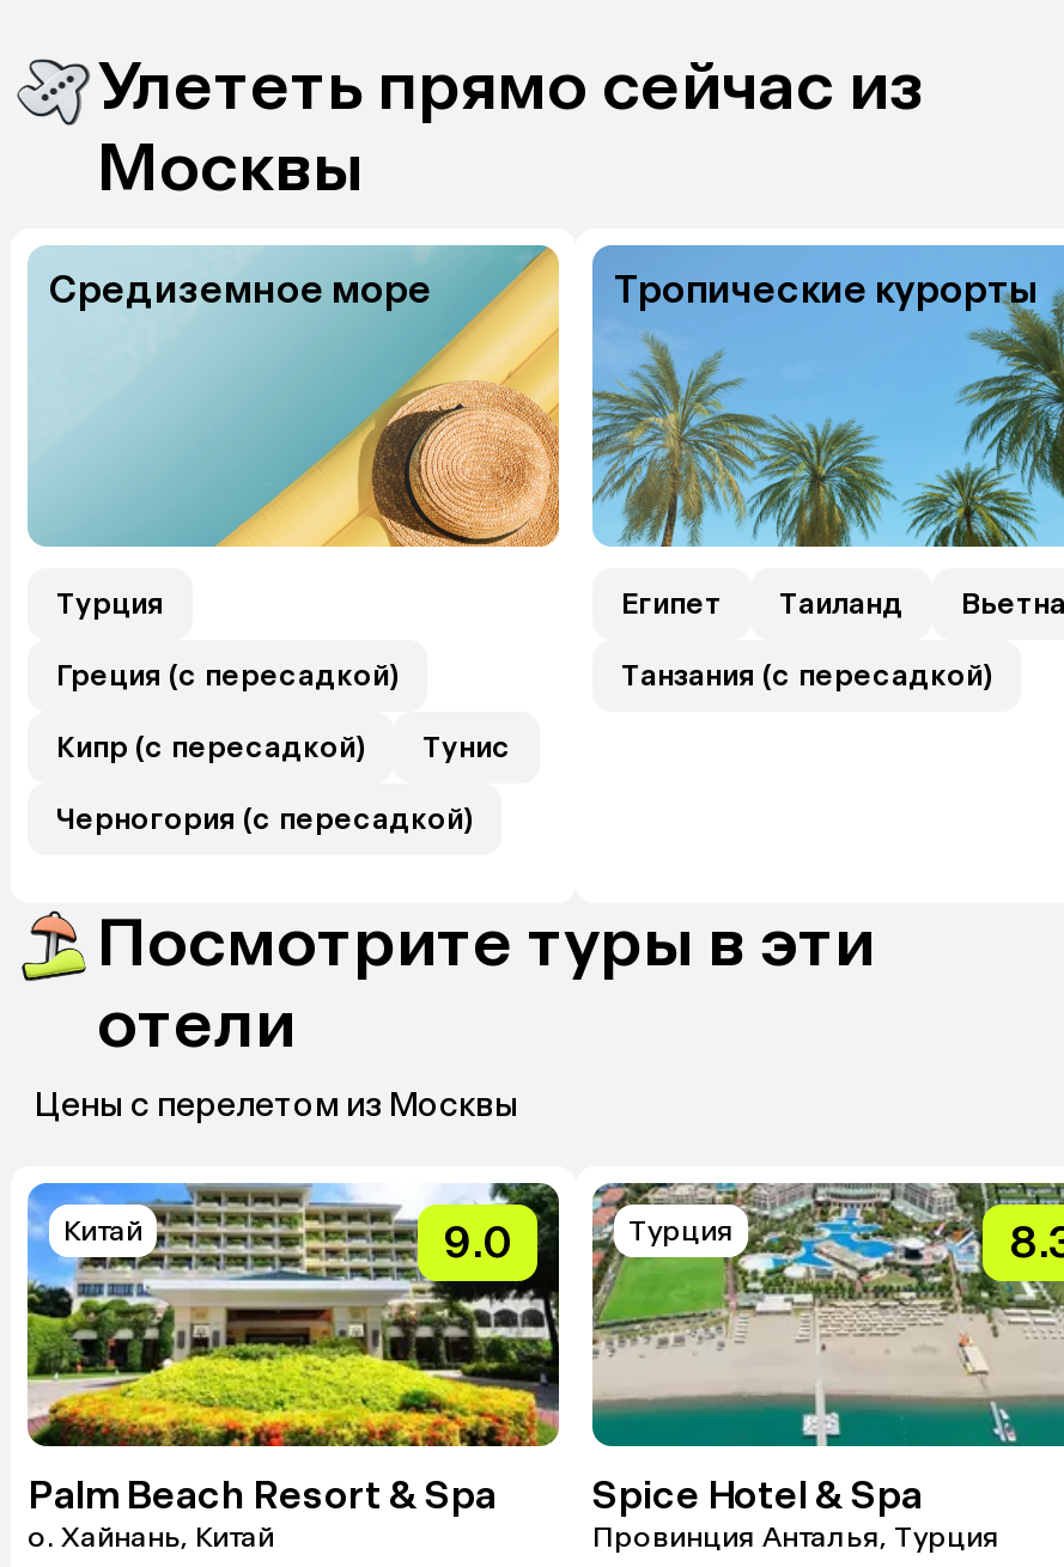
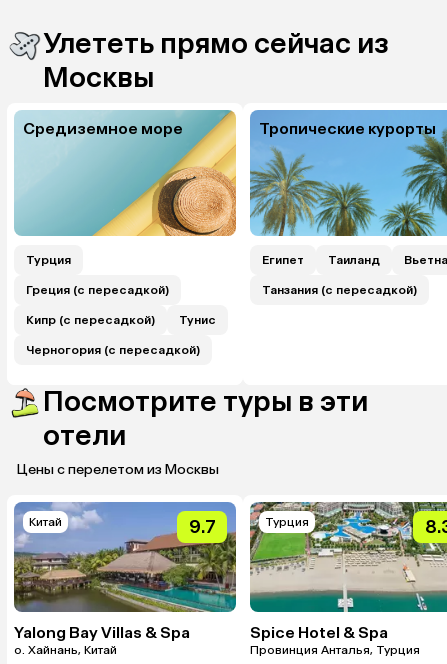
[28,1181,561,1449] [image] | 9.0 -> [13,501,237,613] [image] | 9.7
[28,1473,497,1518] Palm Beach Resort & Spa -> [14,623,190,642] Yalong Bay Villas & Spa

